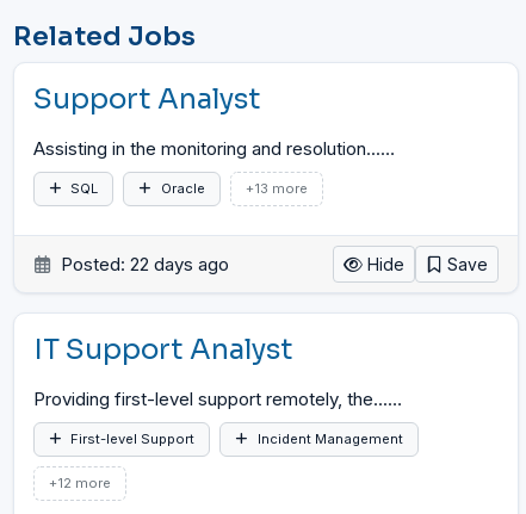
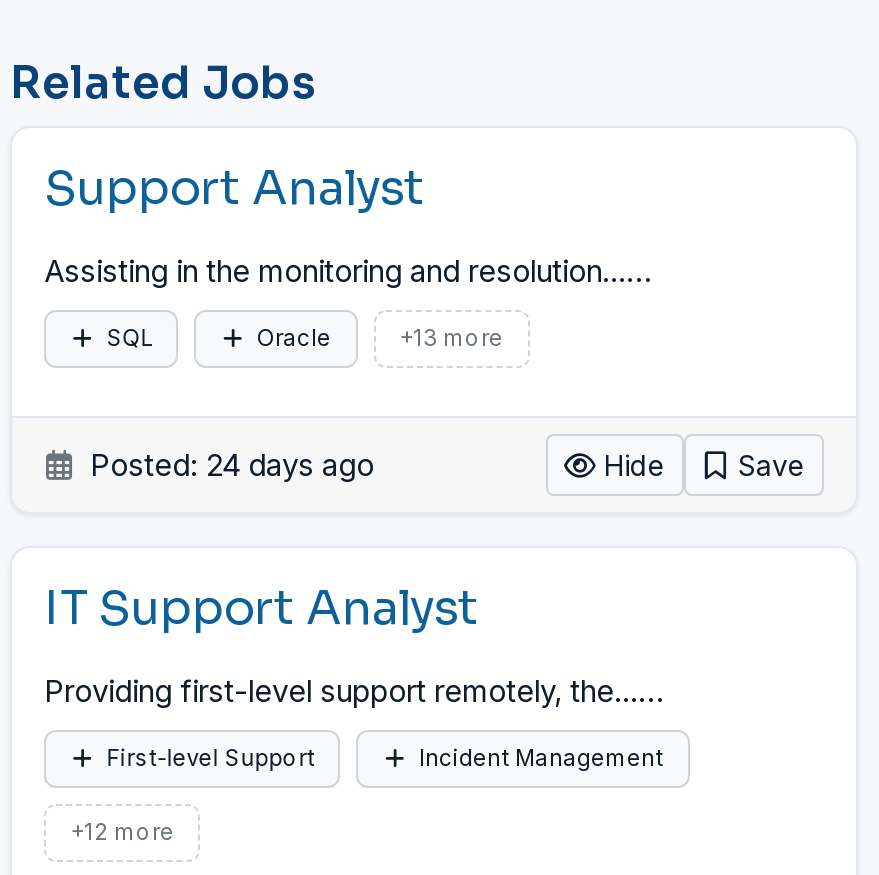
[56,253,229,275] Posted: 22 days ago -> [82,446,374,484] Posted: 24 days ago

